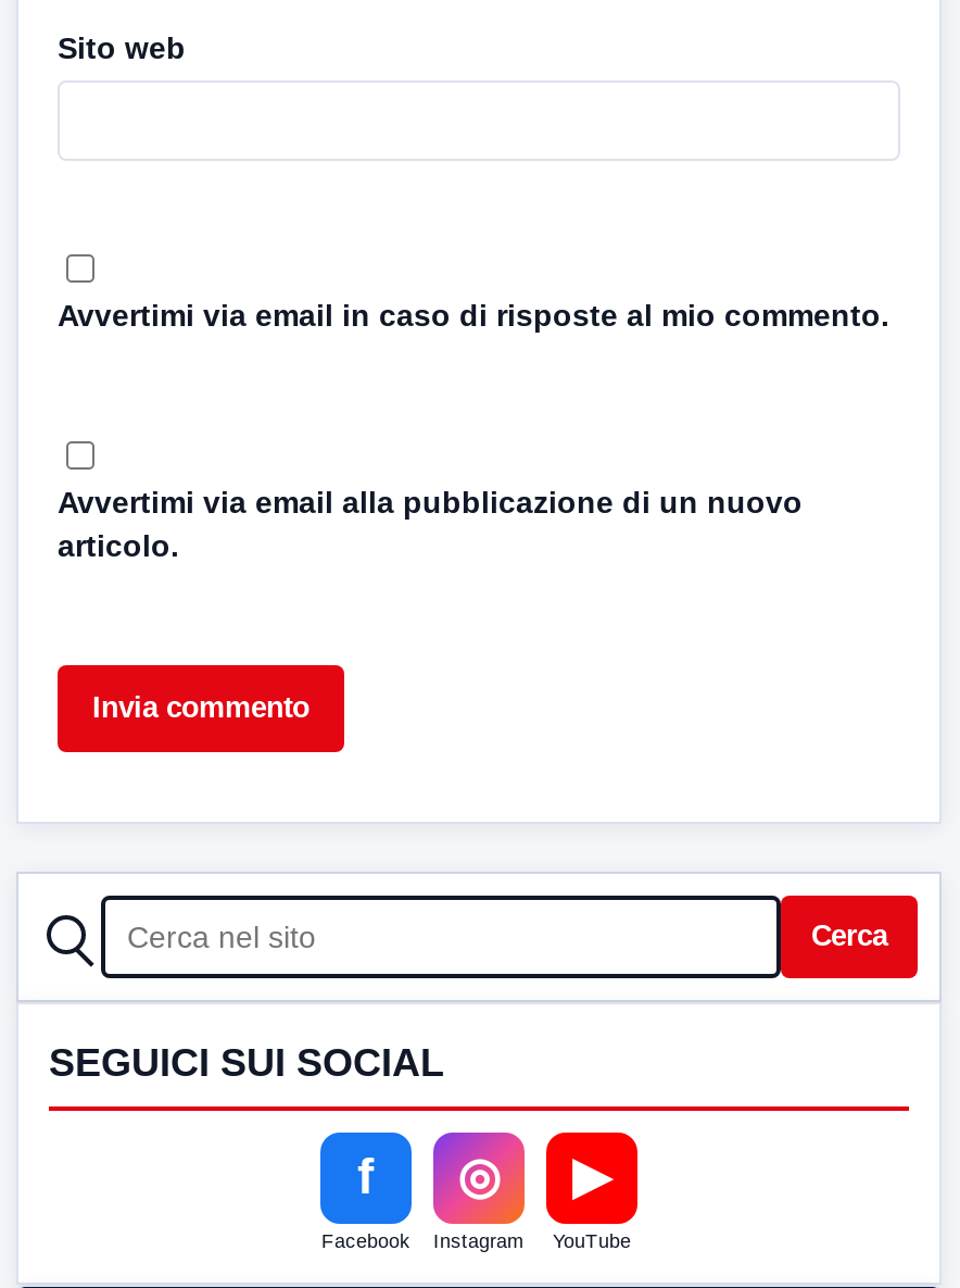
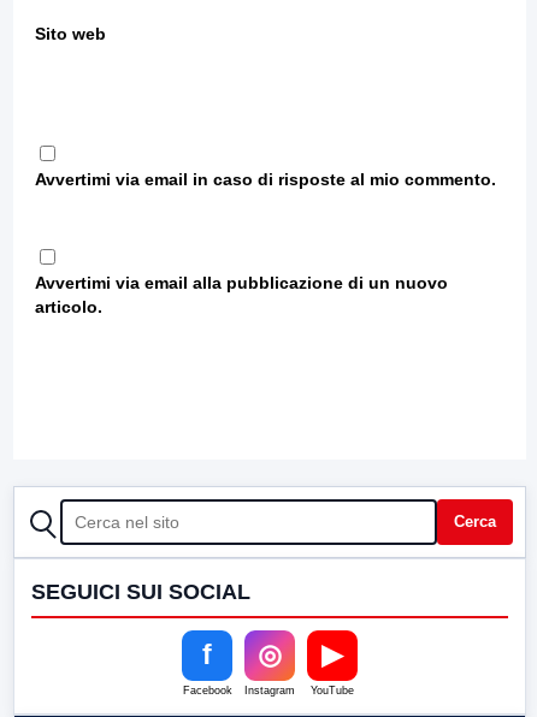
[55,662,346,755] [image] -> none

